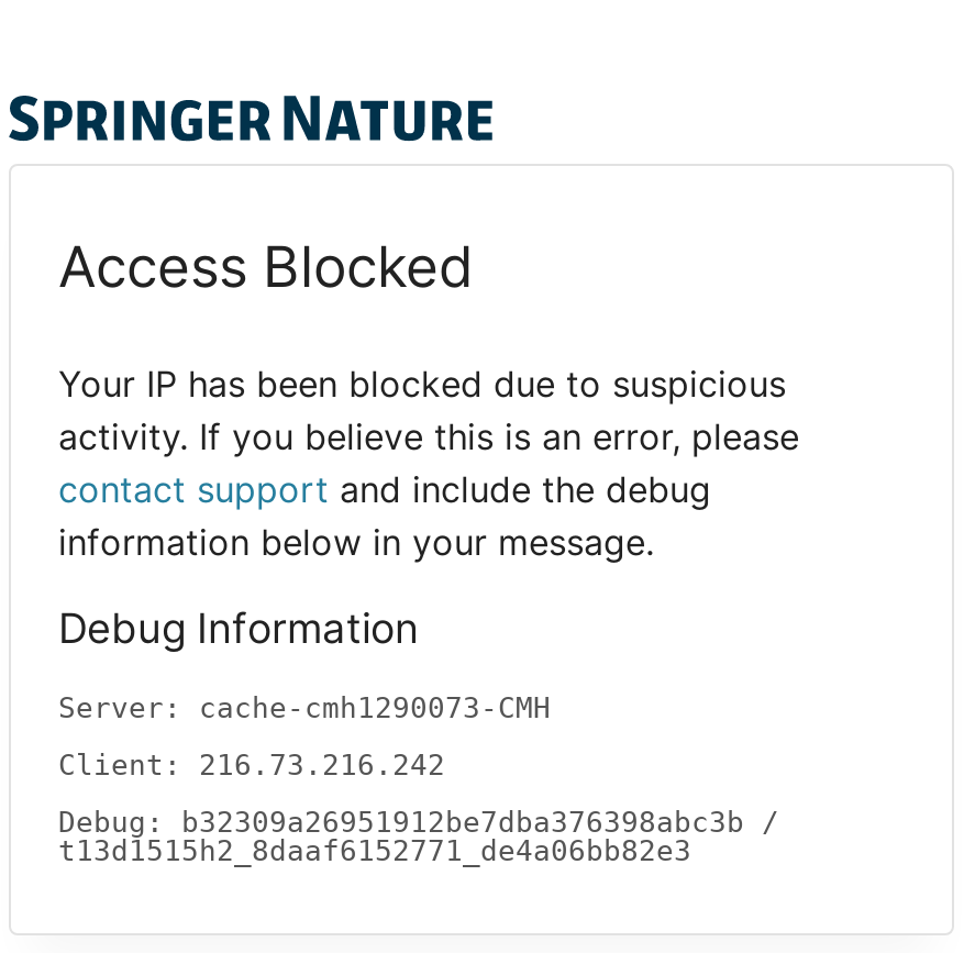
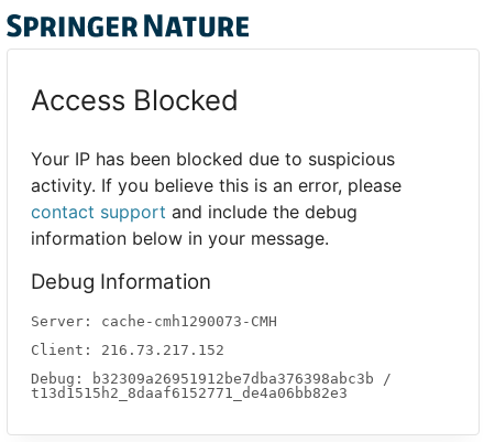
[58,749,445,782] Client: 216.73.216.242 -> [31,342,225,359] Client: 216.73.217.152

